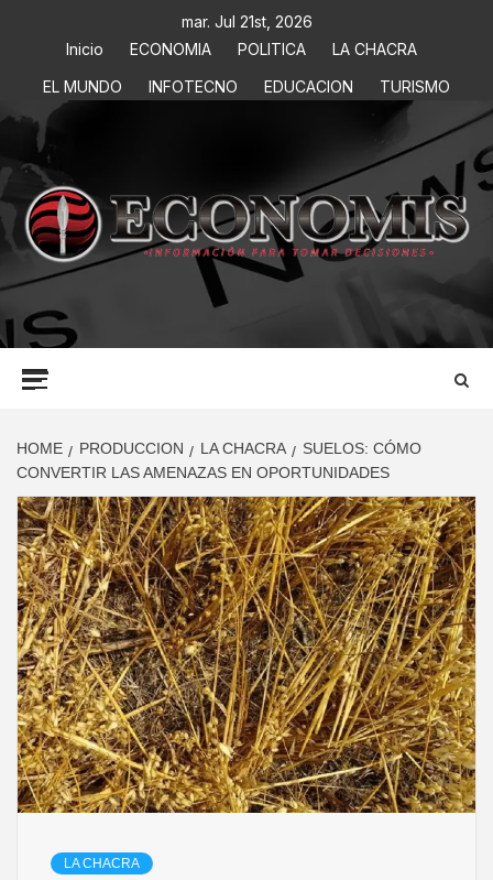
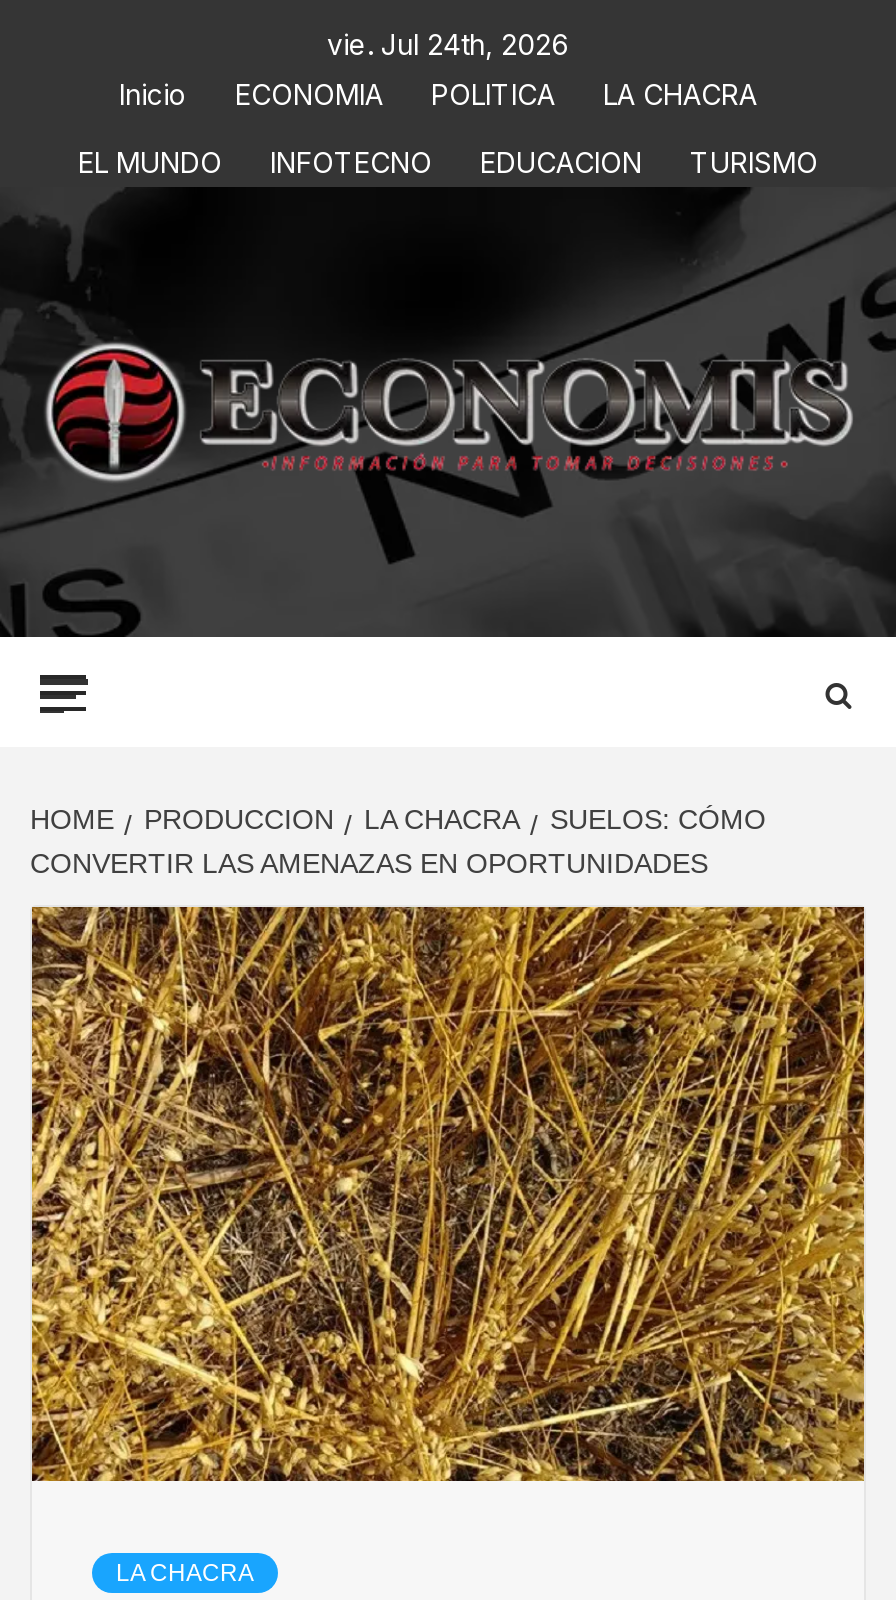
[181,12,312,31] mar. Jul 21st, 2026 -> [327,27,569,61] vie. Jul 24th, 2026

